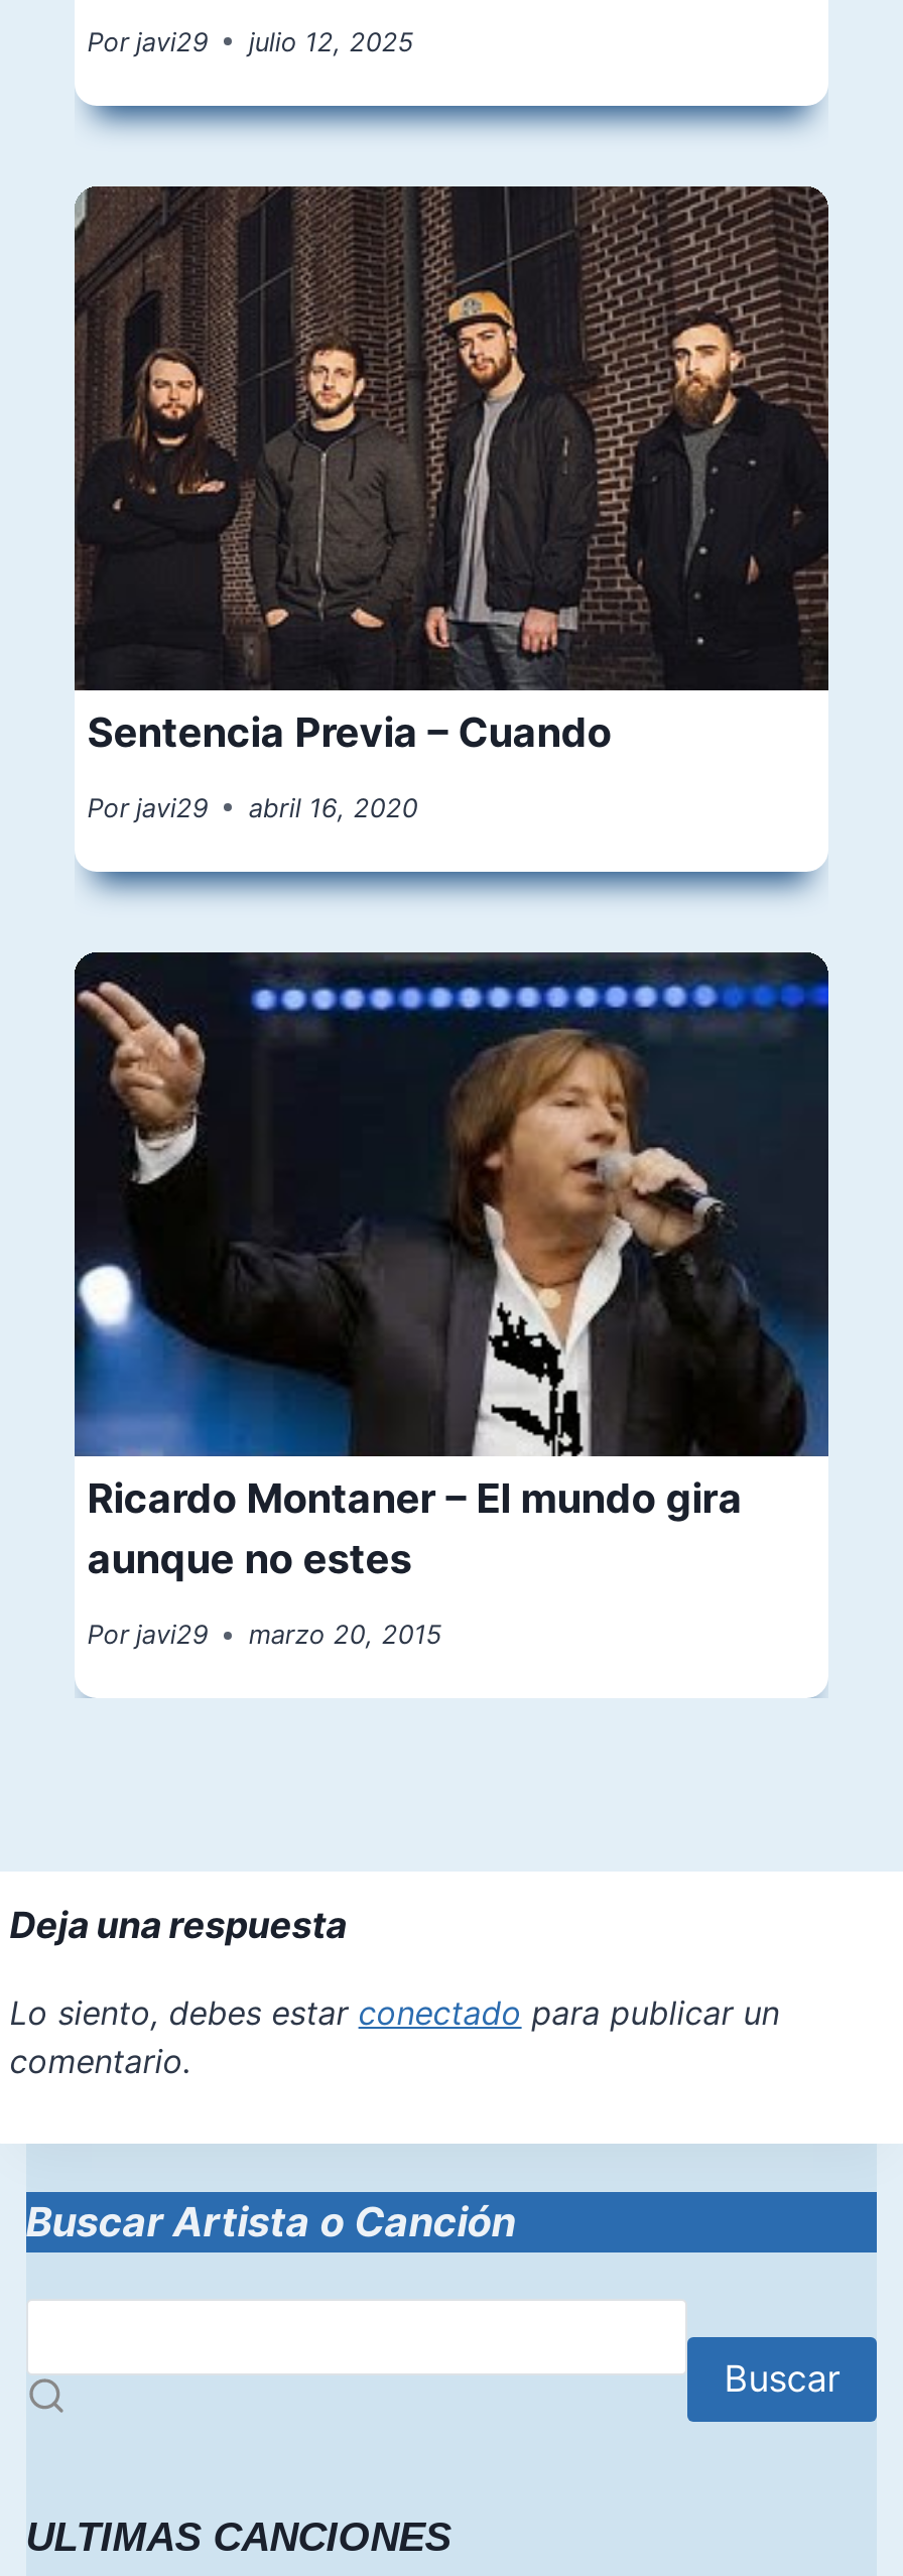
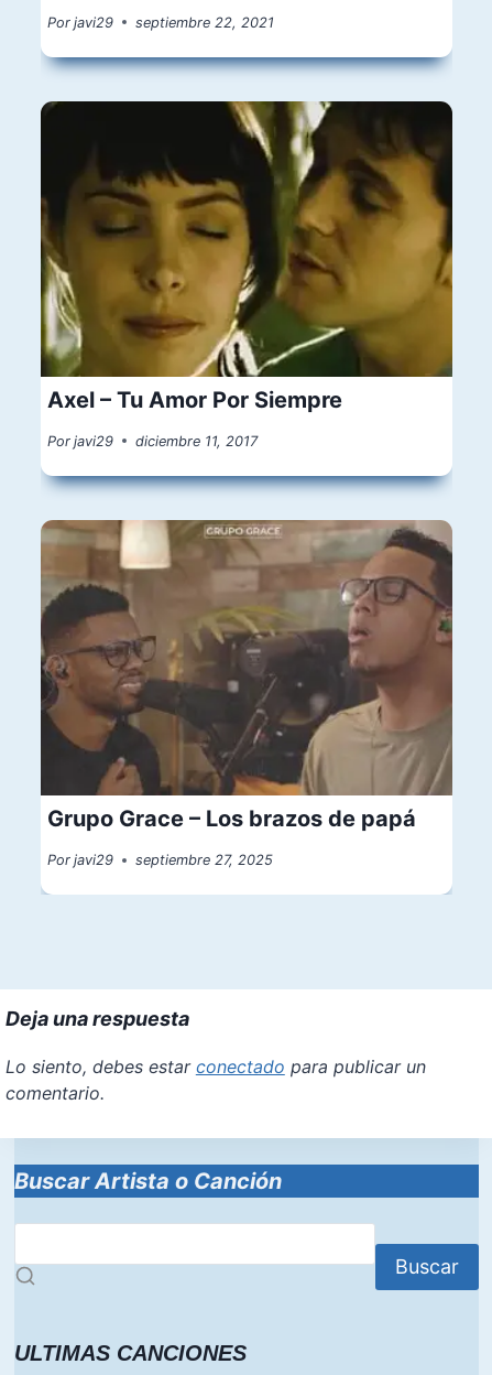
[87,27,414,57] Por javi29 julio 12, 2025 -> [48,14,275,31] Por javi29 septiembre 22, 2021
[75,184,830,757] [image] | Sentencia Previa – Cuando -> [41,100,453,413] [image] | Axel – Tu Amor Por Siempre
[87,793,418,823] Por javi29 abril 16, 2020 -> [48,433,258,449] Por javi29 diciembre 11, 2017
[73,950,830,1584] [image] | Ricardo Montaner – El mundo gira | aunque no estes -> [40,519,453,832] [image] | Grupo Grace – Los brazos de papá
[87,1620,442,1650] Por javi29 marzo 20, 2015 -> [48,852,273,868] Por javi29 septiembre 27, 2025

